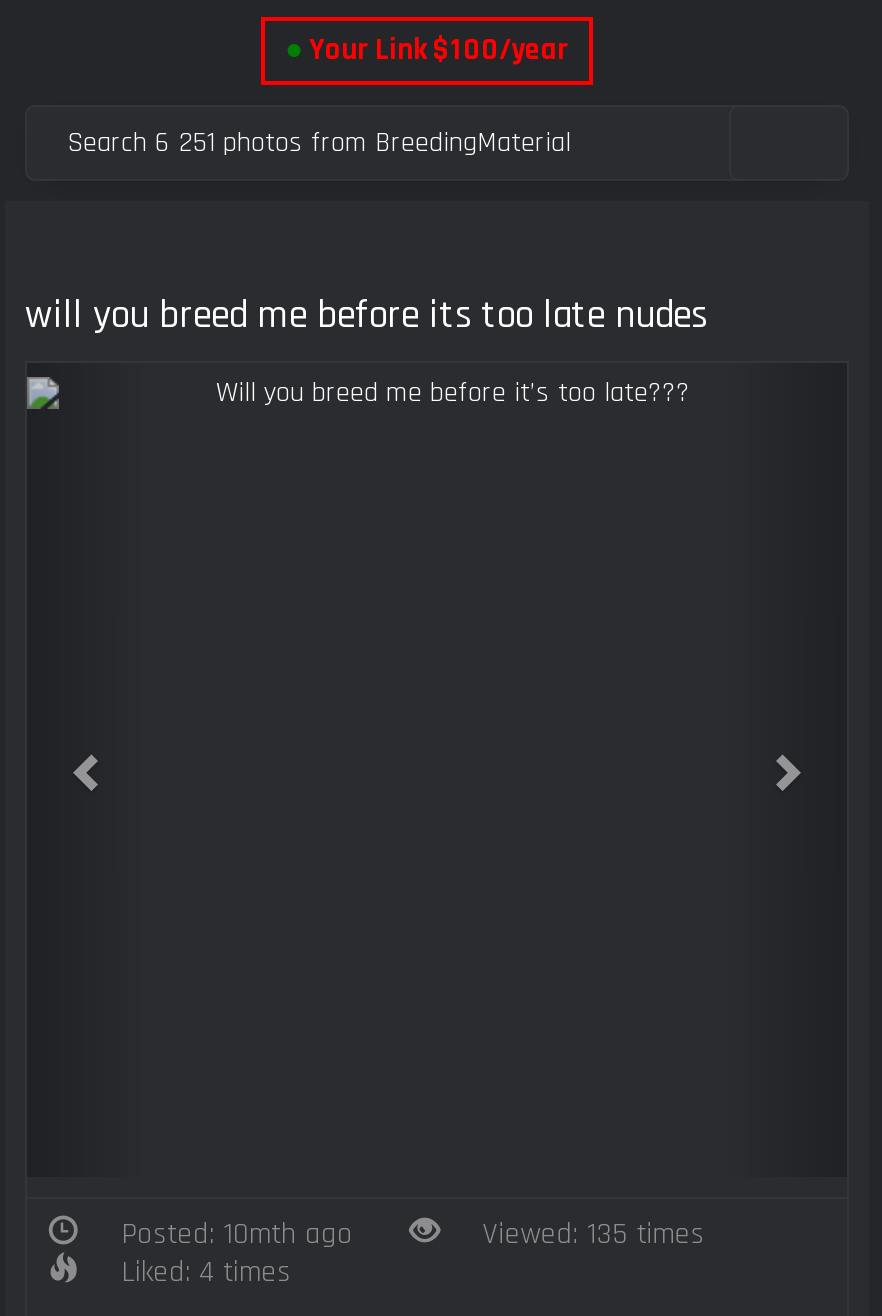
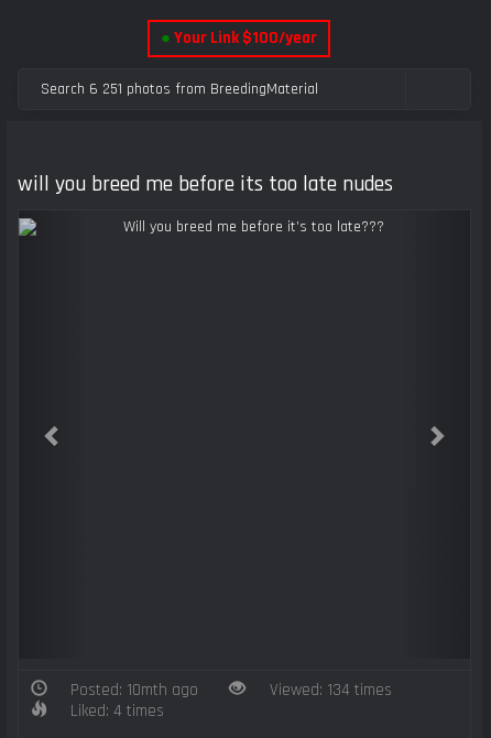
[483,1215,705,1253] Viewed: 135 times -> [269,680,392,700] Viewed: 134 times

